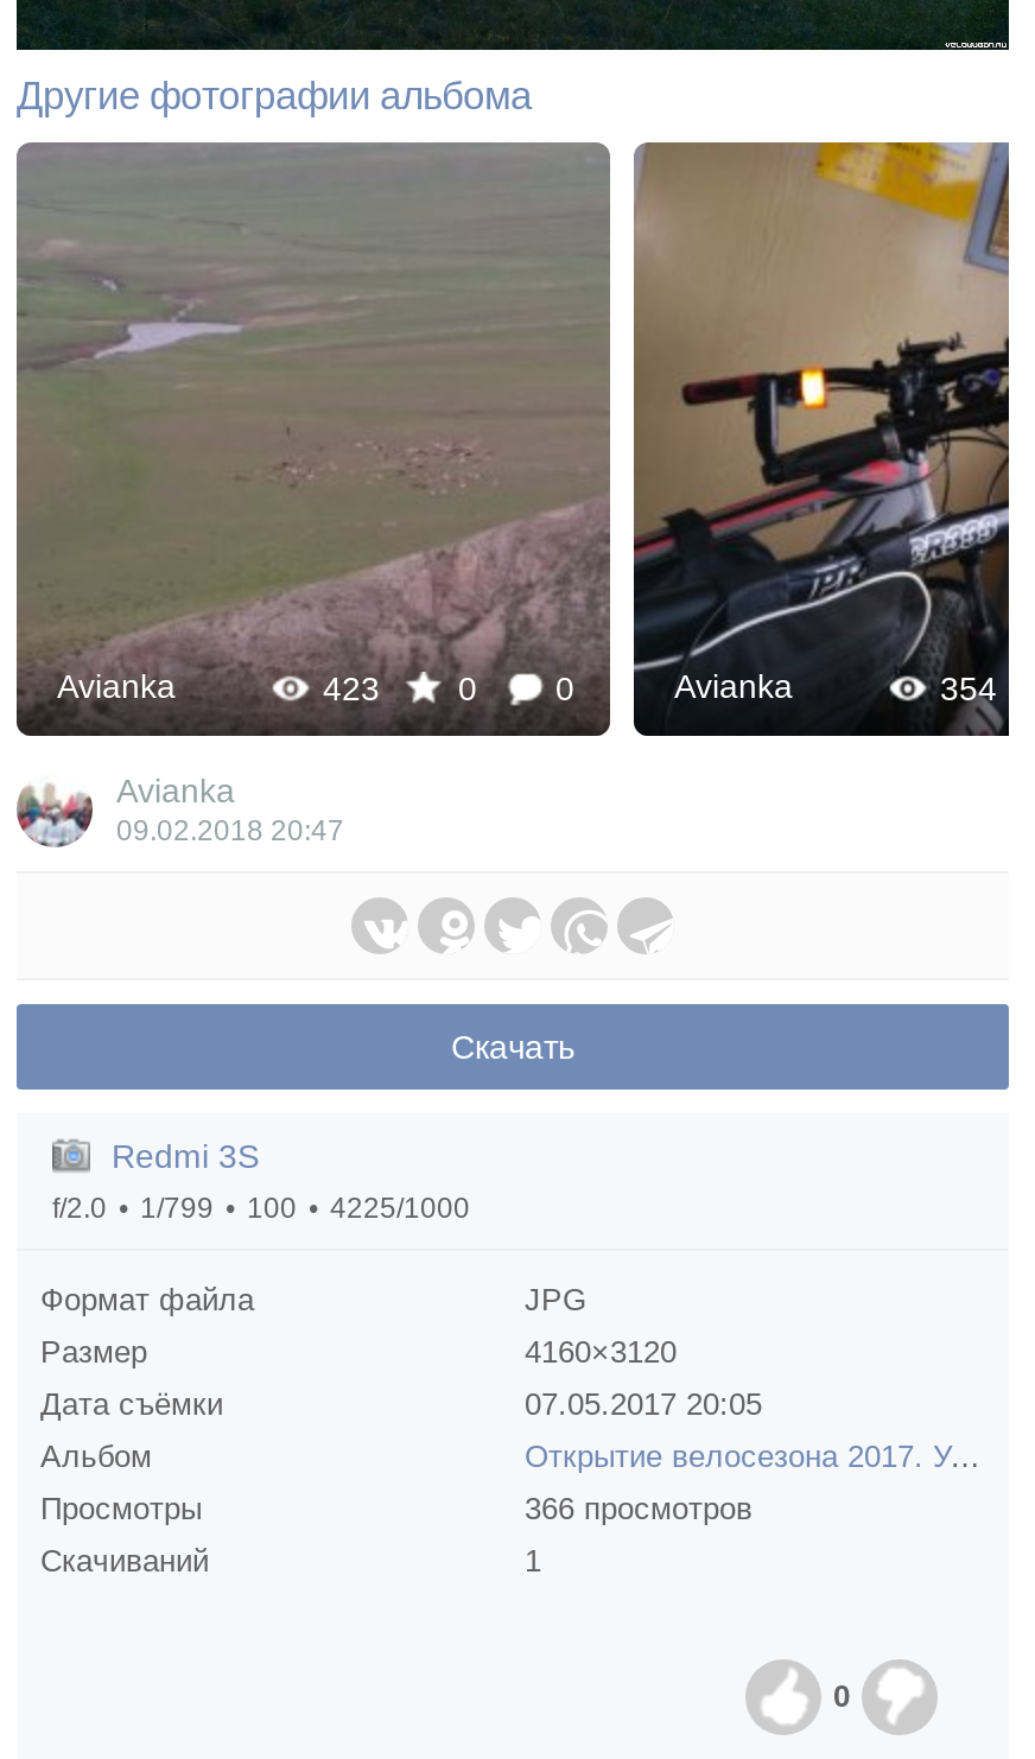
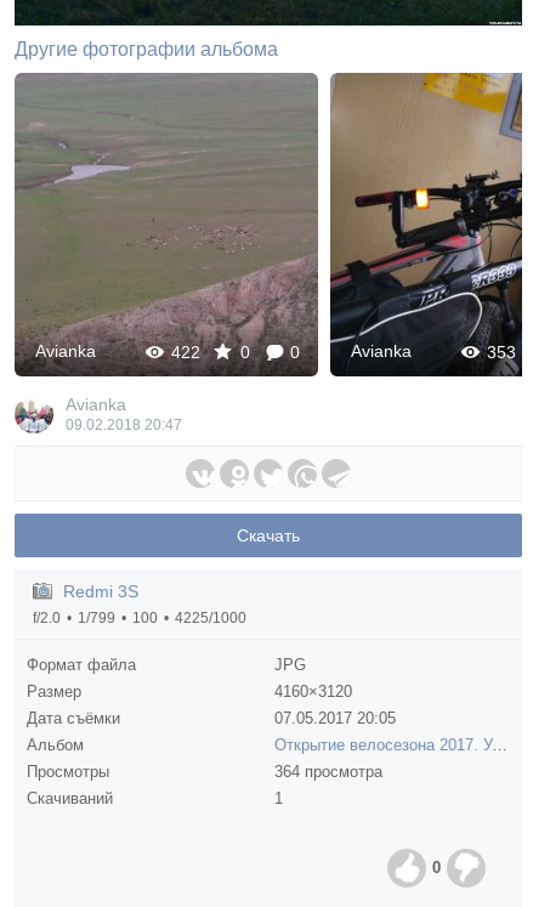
[313,668,574,706] 423 0 0 -> [166,342,300,361] 422 0 0
[931,668,997,706] 354 -> [482,342,516,361] 353
[525,1490,753,1525] 366 просмотров -> [274,762,382,780] 364 просмотра

